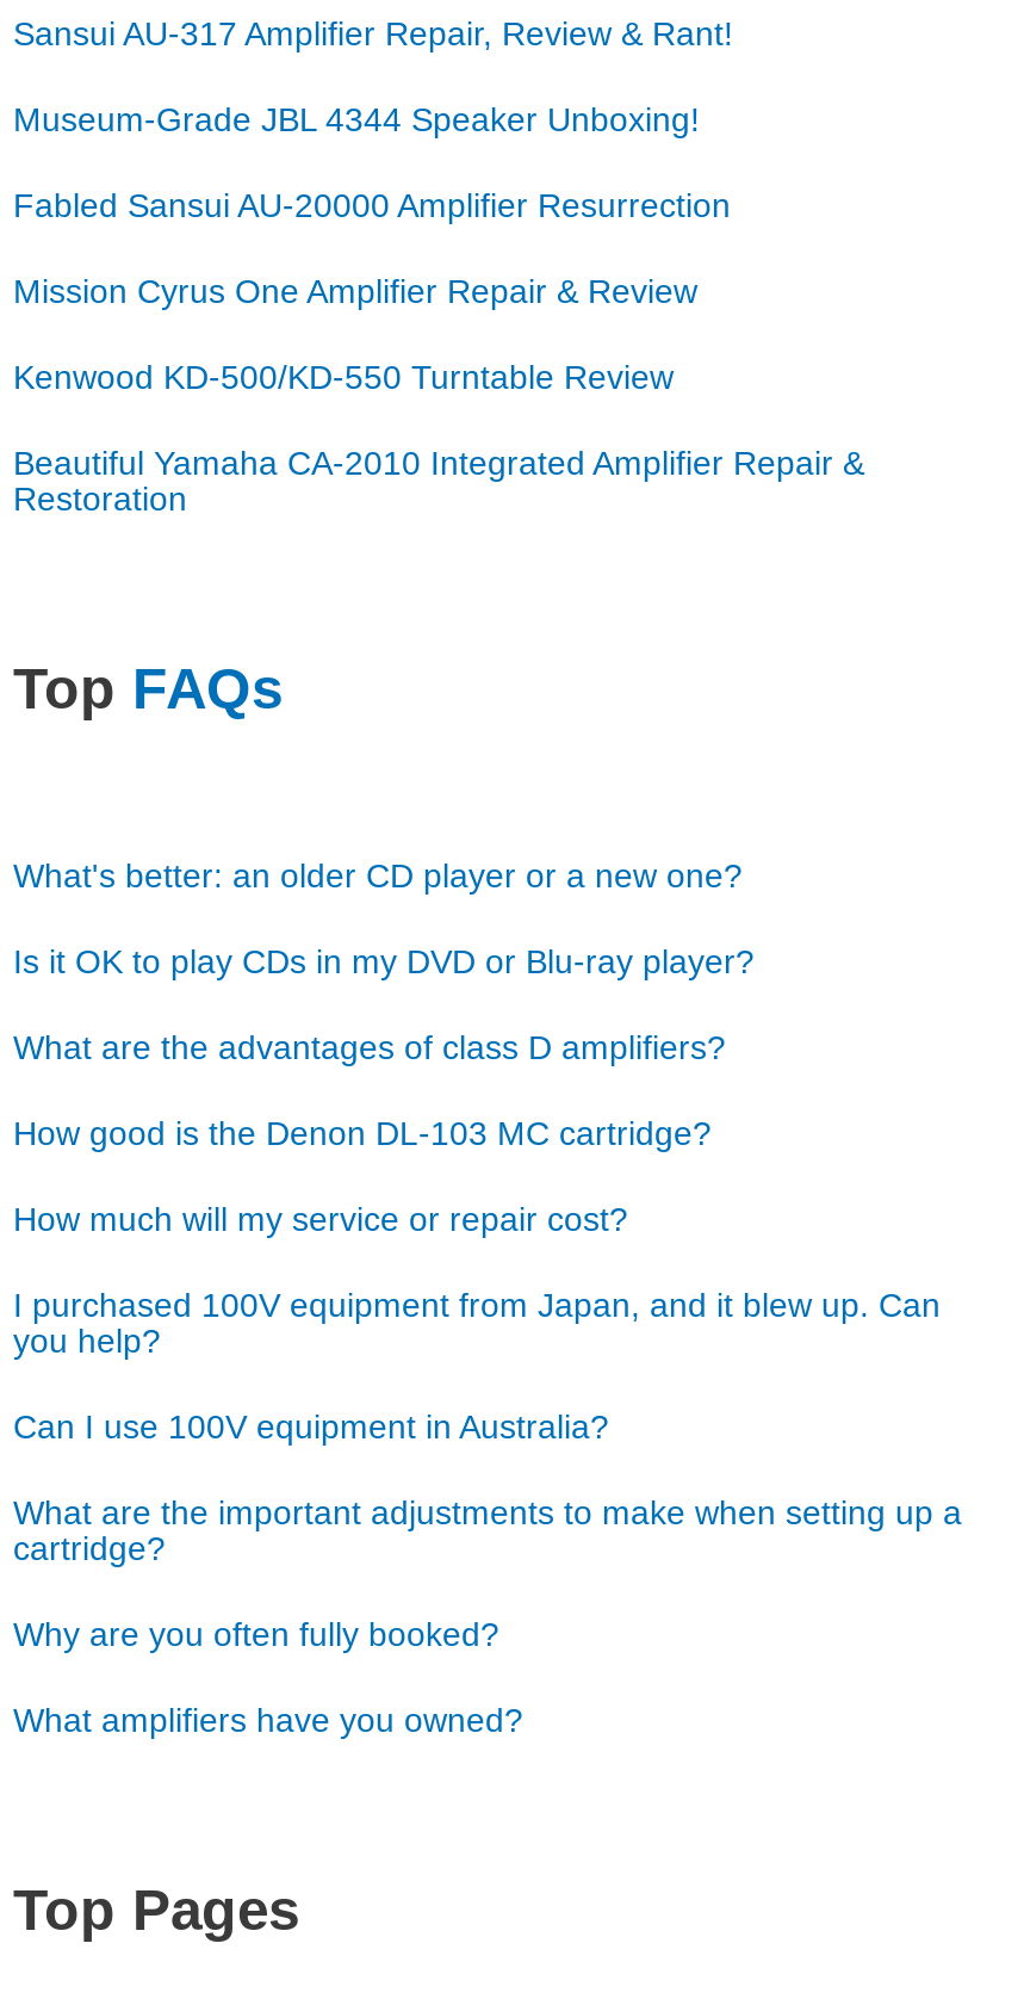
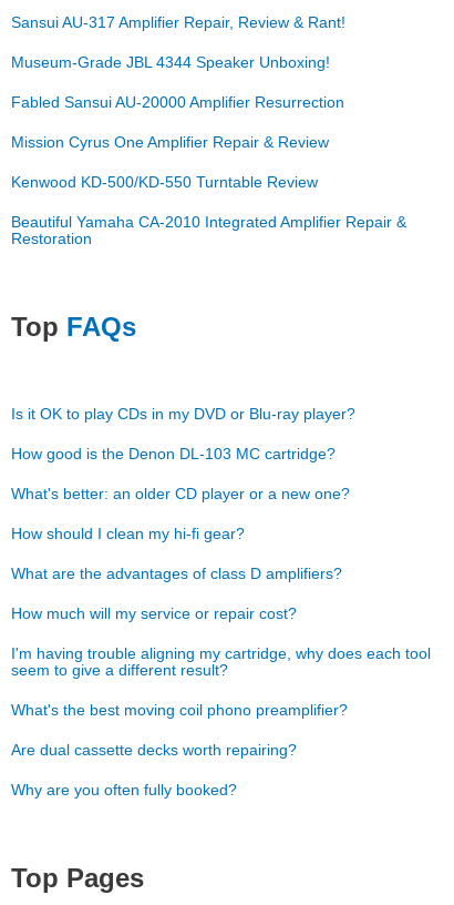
moved [13,857,743,895] -> [11,485,350,503]: What's better: an older CD player or a new one?
moved [13,943,755,981] -> [11,405,355,423]: Is it OK to play CDs in my DVD or Blu-ray player?
moved [13,1029,726,1067] -> [11,565,342,583]: What are the advantages of class D amplifiers?
moved [13,1115,712,1153] -> [11,445,336,463]: How good is the Denon DL-103 MC cartridge?
none -> [11,525,245,543] How should I clean my hi-fi gear?
moved [13,1201,628,1239] -> [11,605,297,623]: How much will my service or repair cost?
[13,1287,941,1361] I purchased 100V equipment from Japan, and it blew up. Can | you help? -> [11,645,431,679] I'm having trouble aligning my cartridge, why does each tool | seem to give a different result?
[13,1408,609,1447] Can I use 100V equipment in Australia? -> [11,701,348,719] What's the best moving coil phono preamplifier?
[13,1494,962,1568] What are the important adjustments to make when setting up a | cartridge? -> [11,741,297,759] Are dual cassette decks worth repairing?
moved [13,1616,499,1654] -> [11,781,237,799]: Why are you often fully booked?
[13,1702,523,1740] What amplifiers have you owned? -> none

